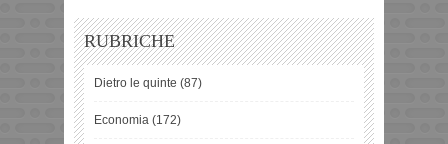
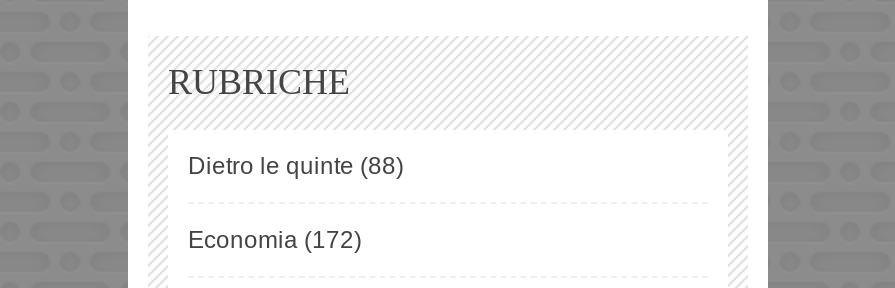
[94,76,202,90] Dietro le quinte (87) -> [188,151,404,179] Dietro le quinte (88)

